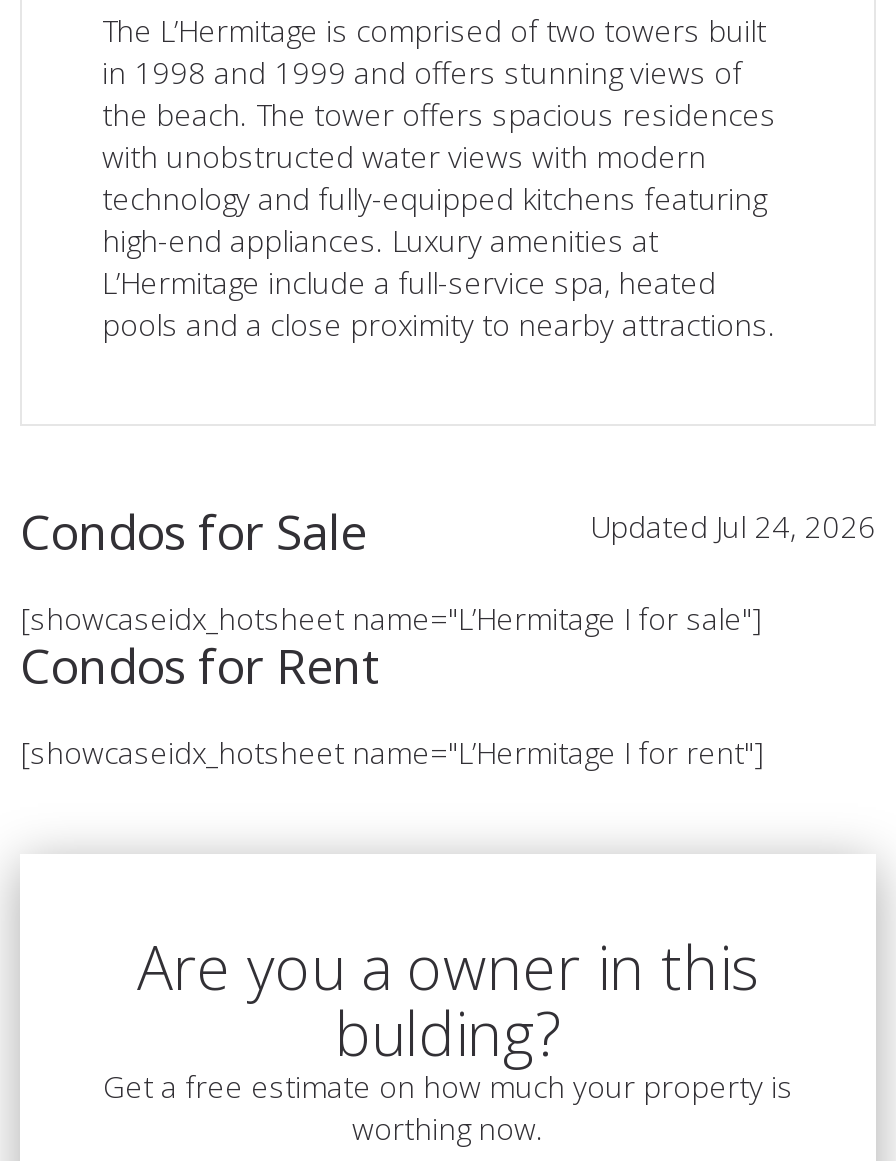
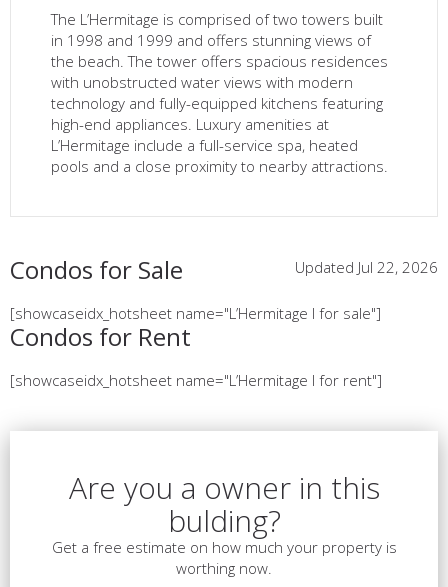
[590,506,876,546] Updated Jul 24, 2026 -> [295,257,438,277] Updated Jul 22, 2026

